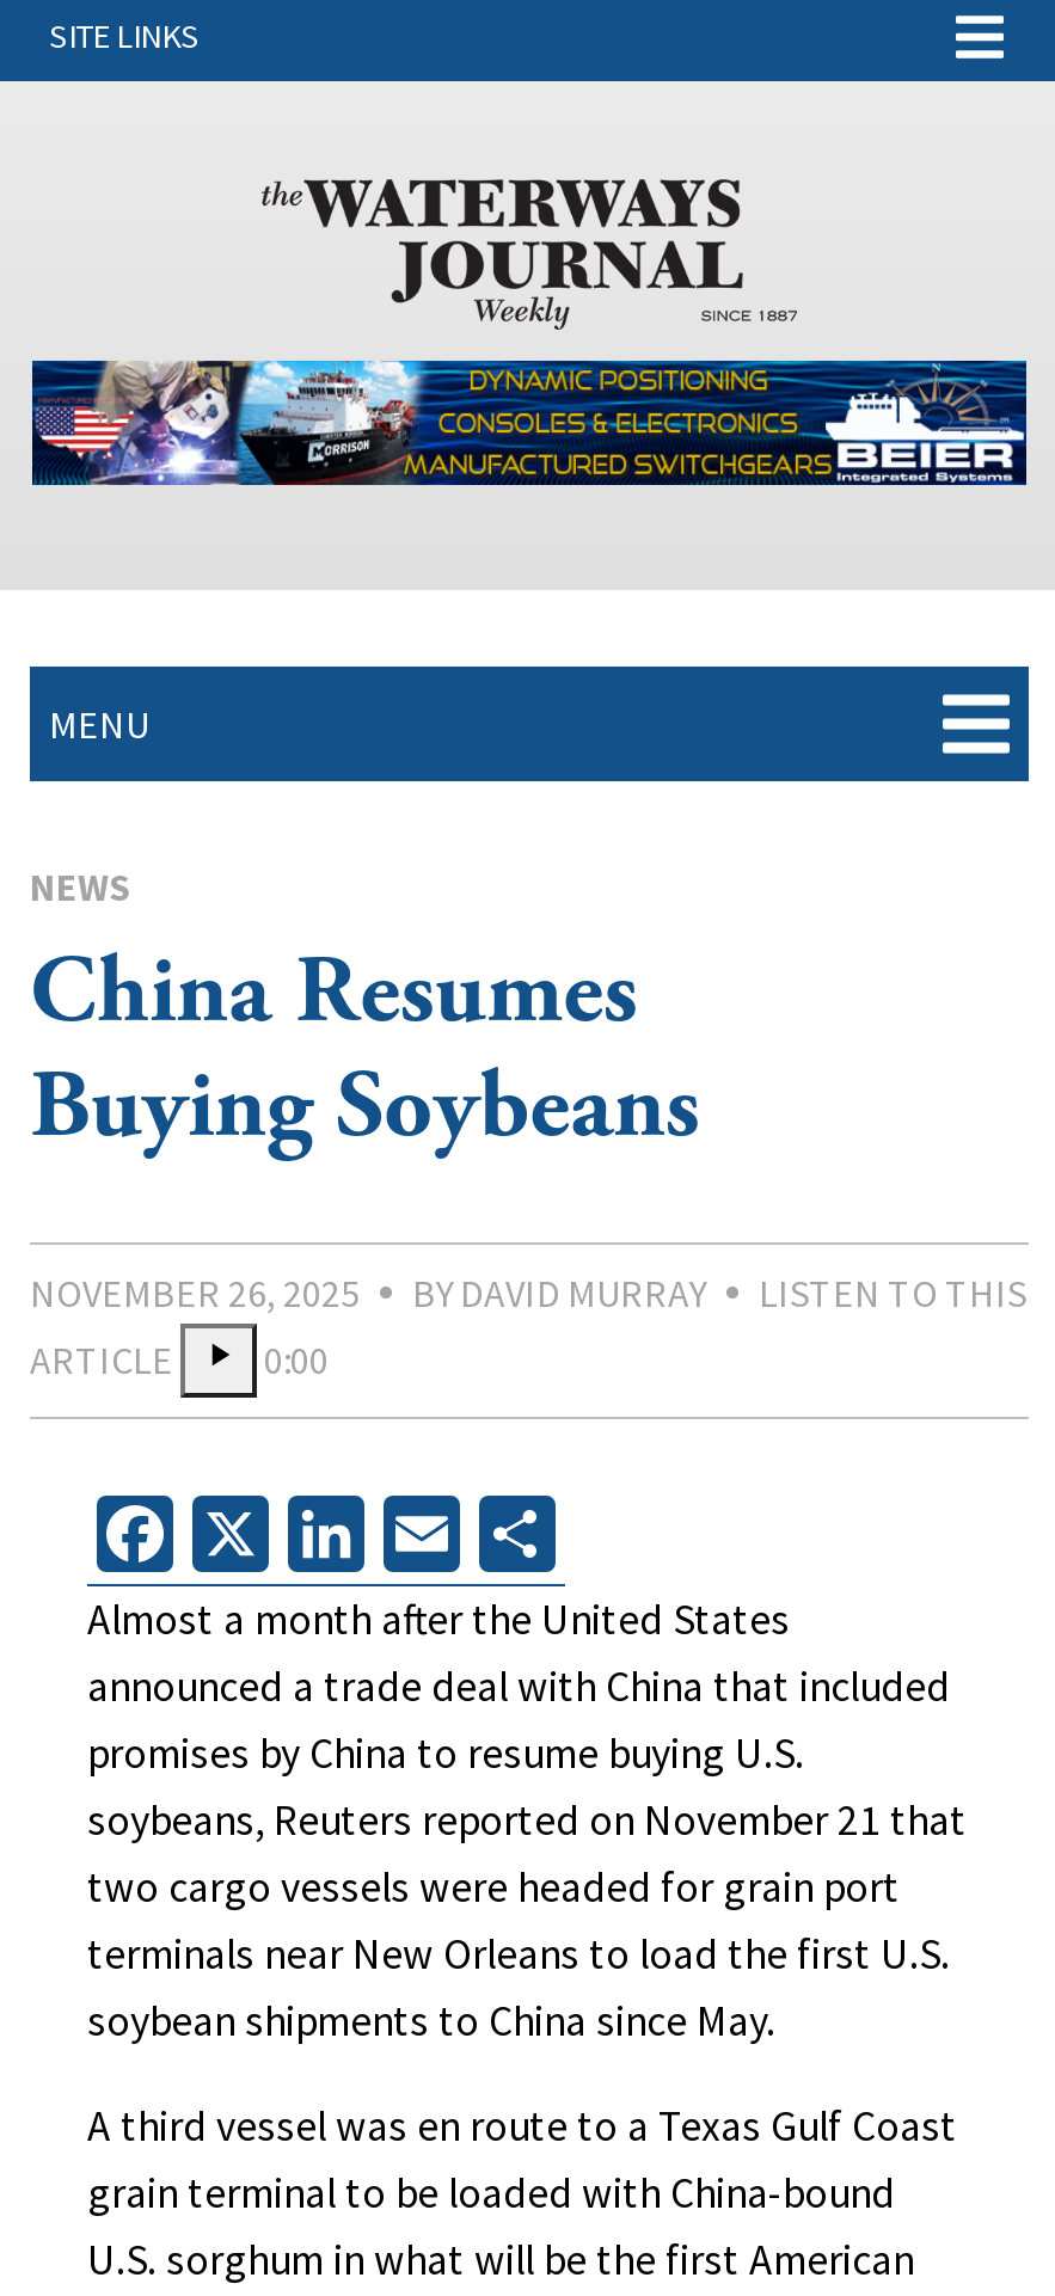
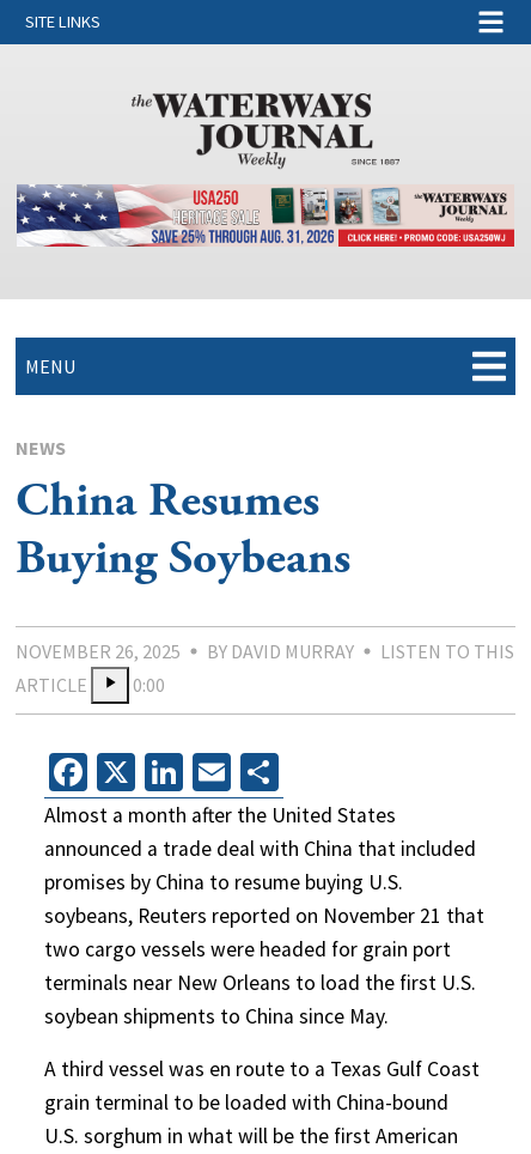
[30,358,1029,487] [image] -> [17,184,515,248] [image]

